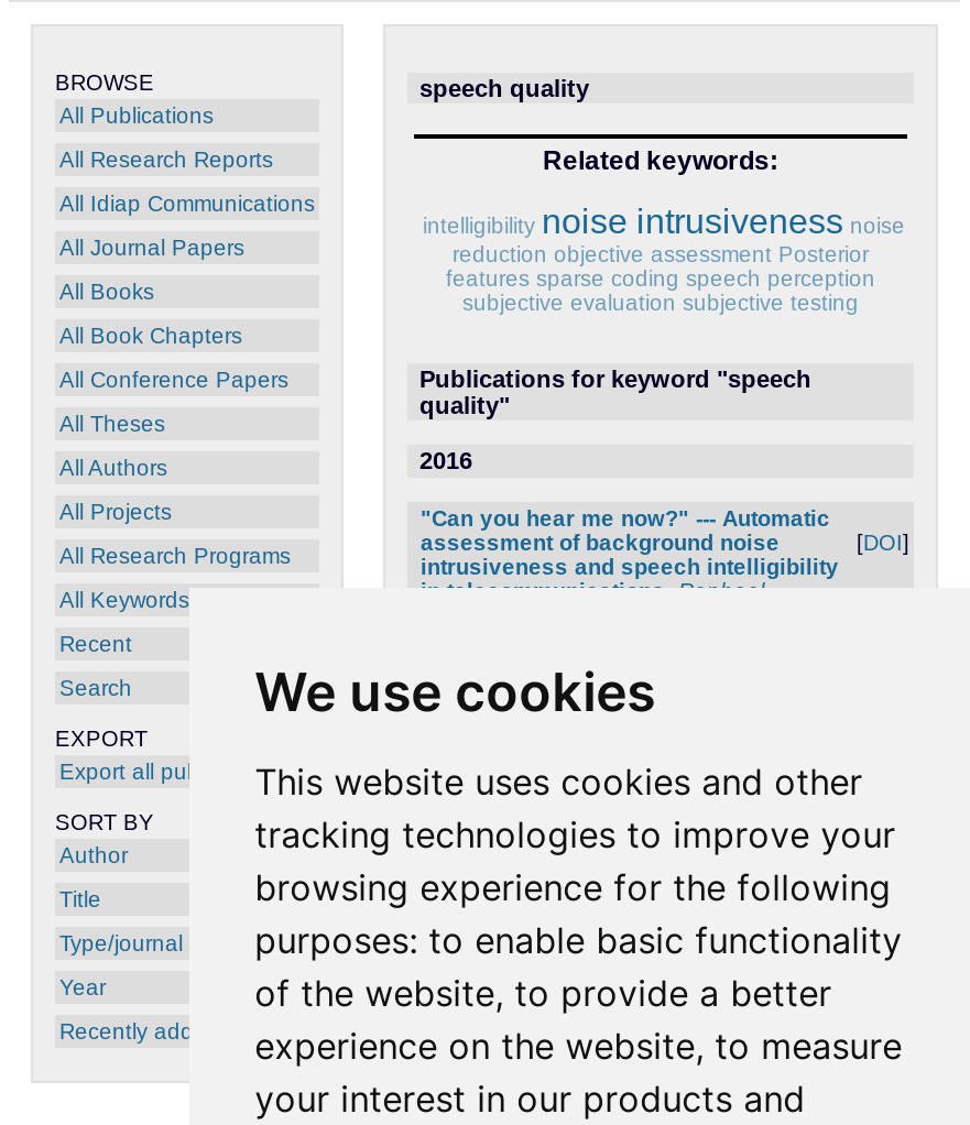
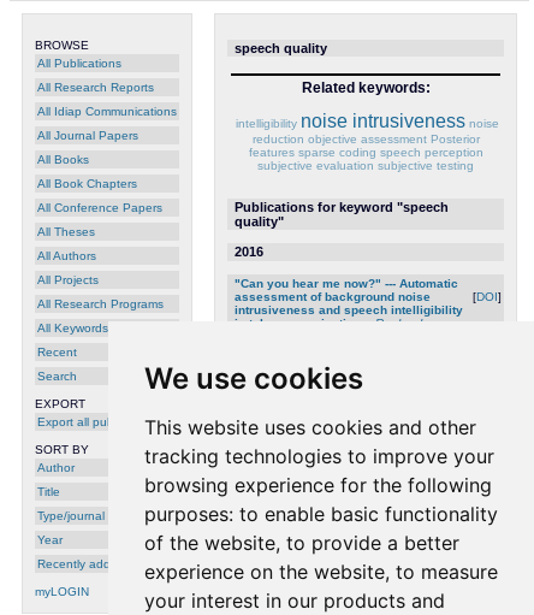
none -> [35,585,89,598] myLOGIN

